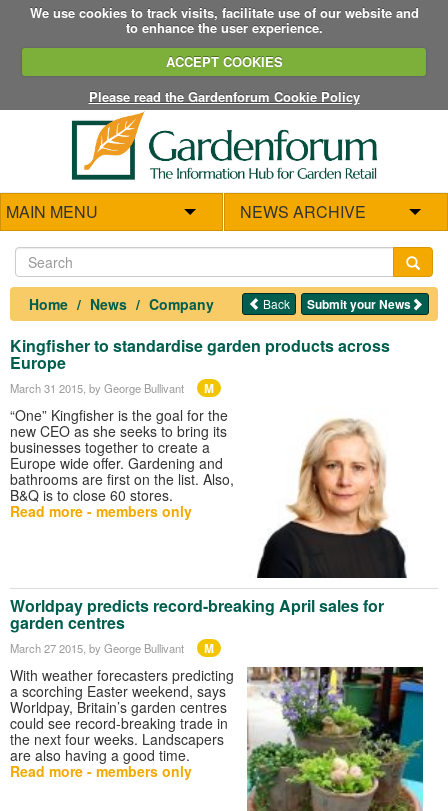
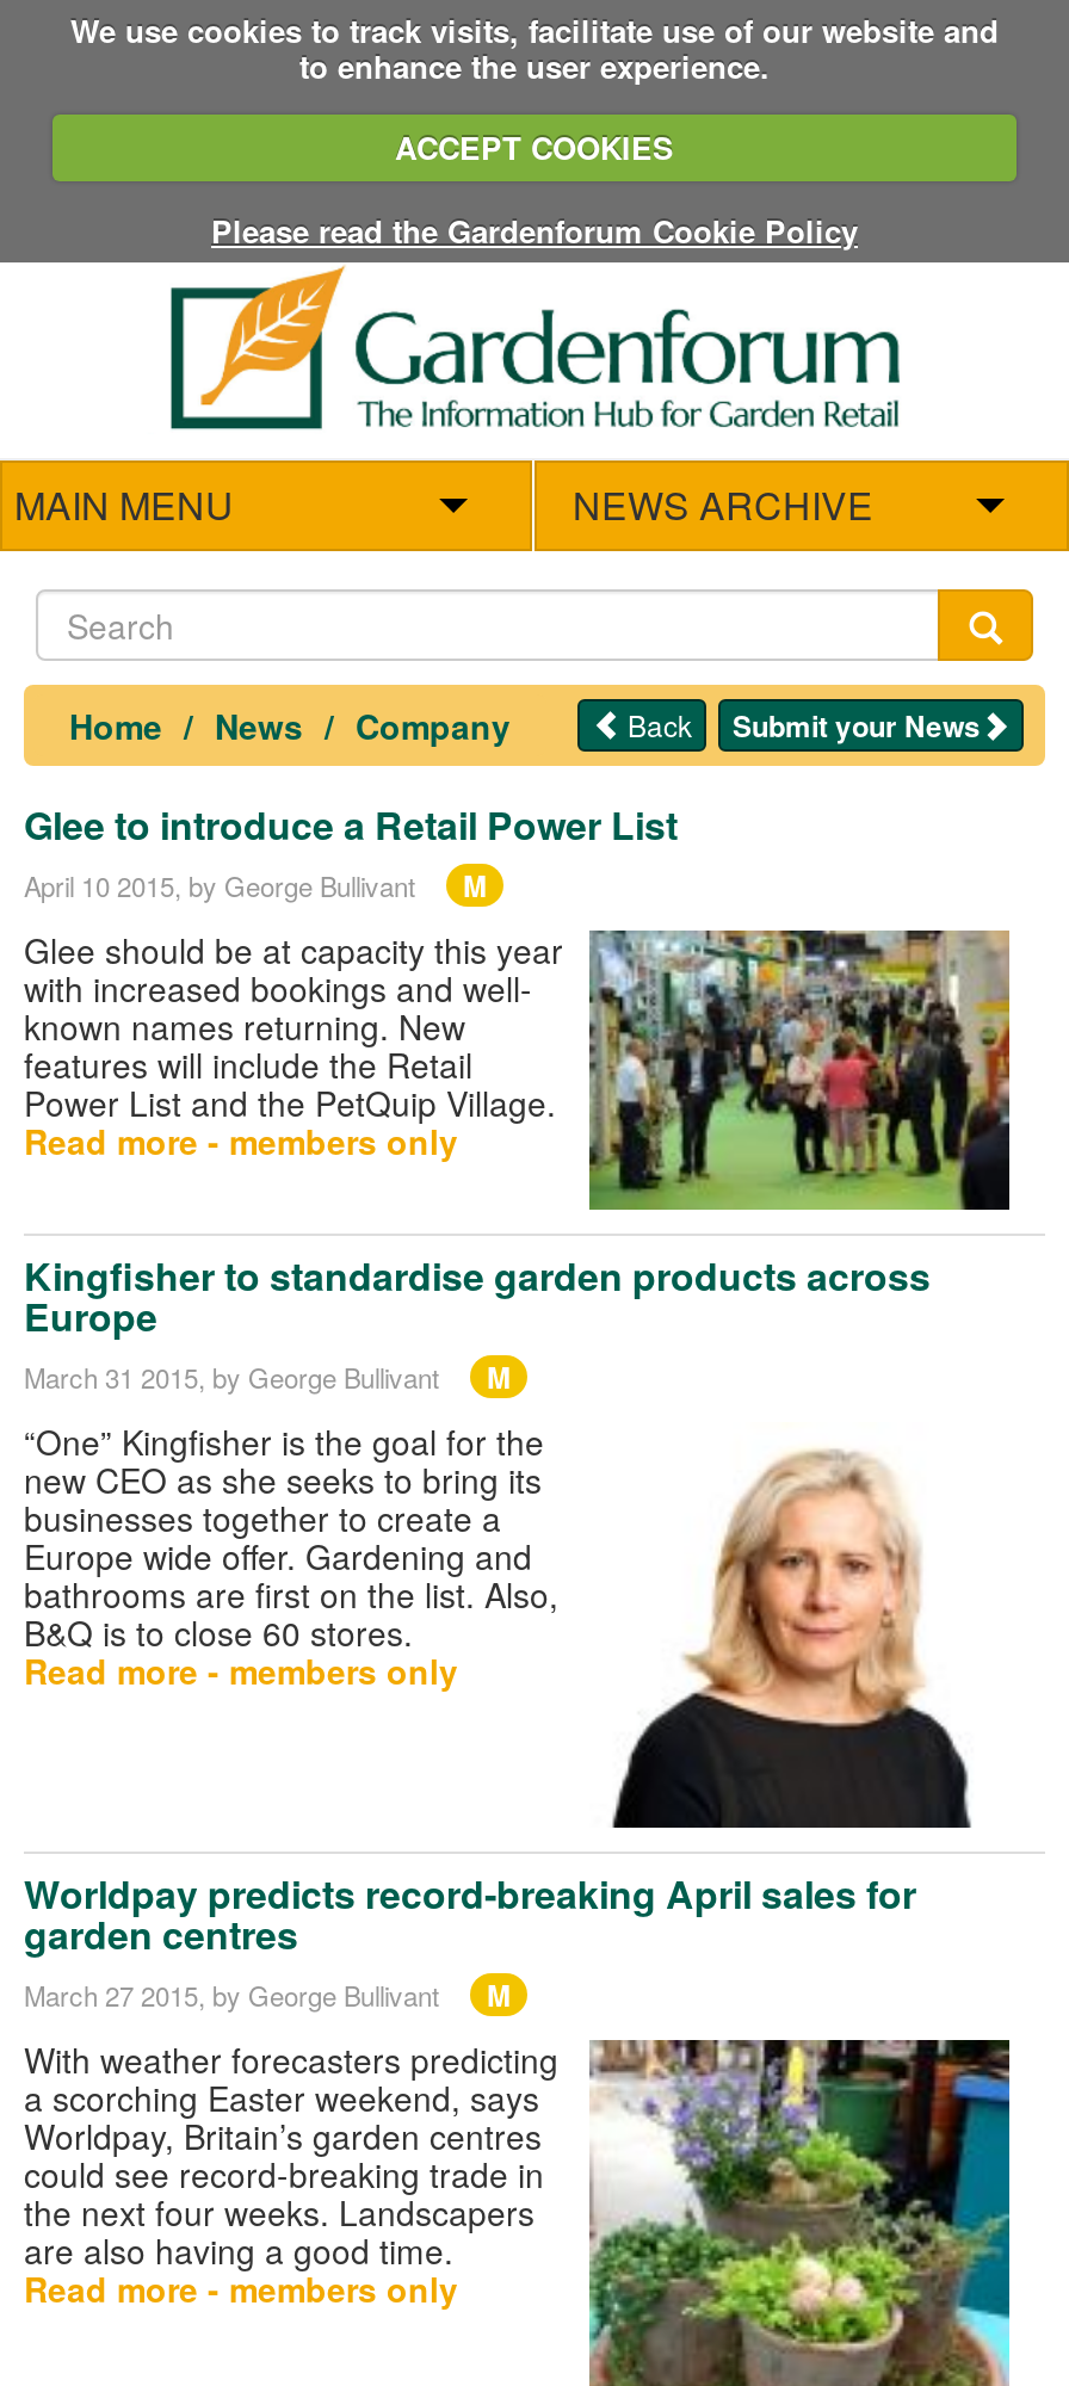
none -> [24,797,1012,1217] [image] | Glee to introduce a Retail Power List | April 10 2015, by George Bullivant | M | Glee should be at capacity this year | with increased bookings and well- | known names returning. New | features will include the Retail | Power List and the PetQuip Village. | Read more - members only

